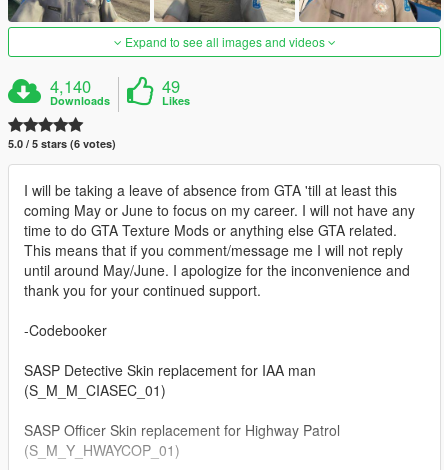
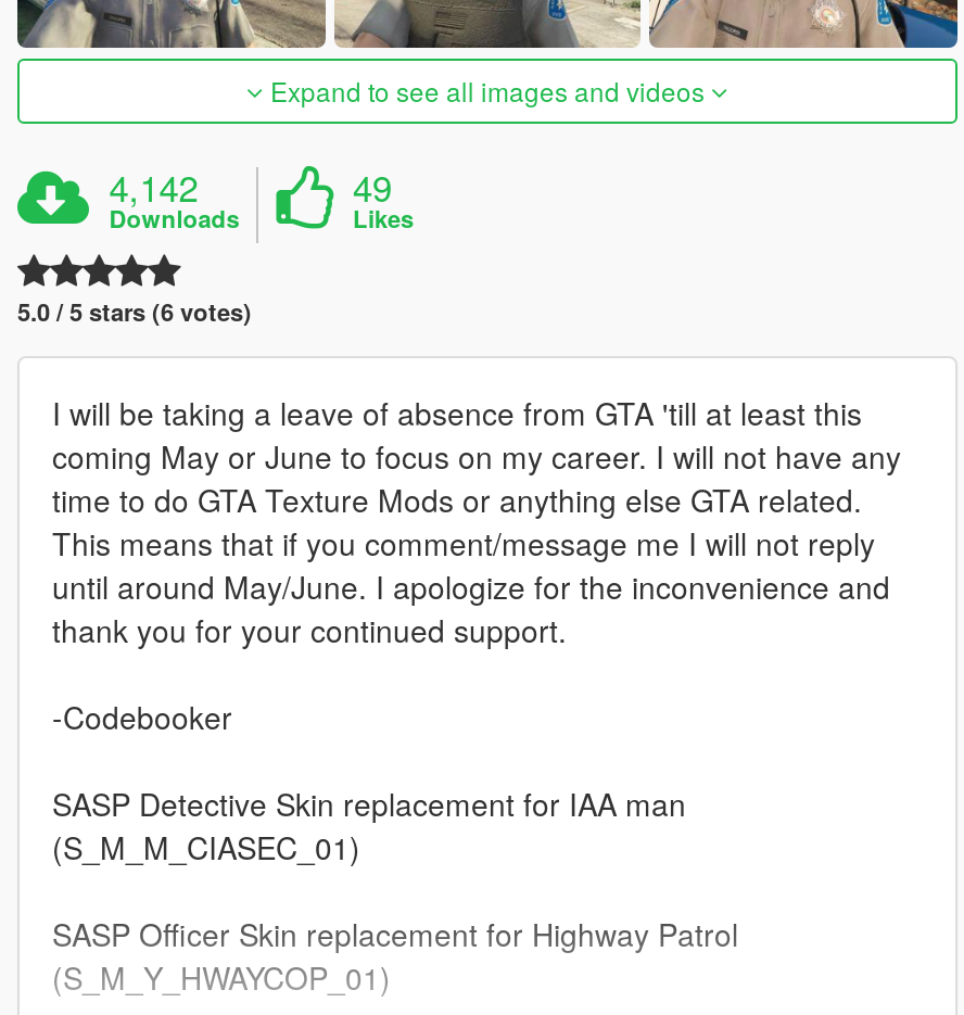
[50,74,91,98] 4,140 -> [109,161,198,213] 4,142

